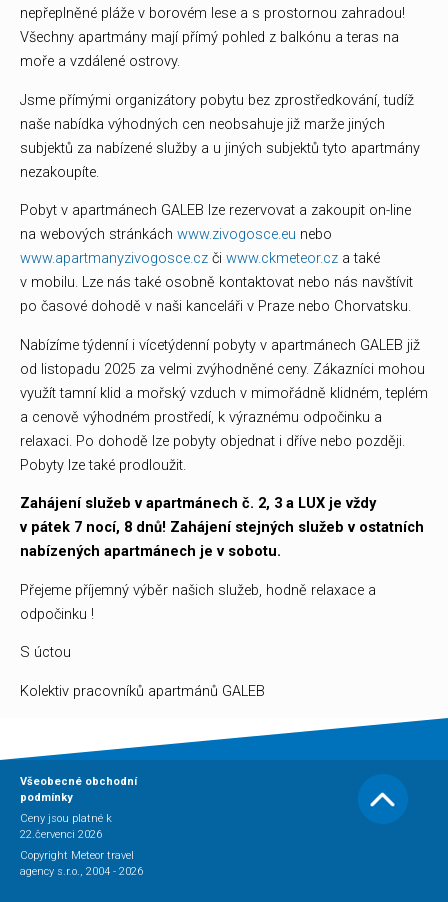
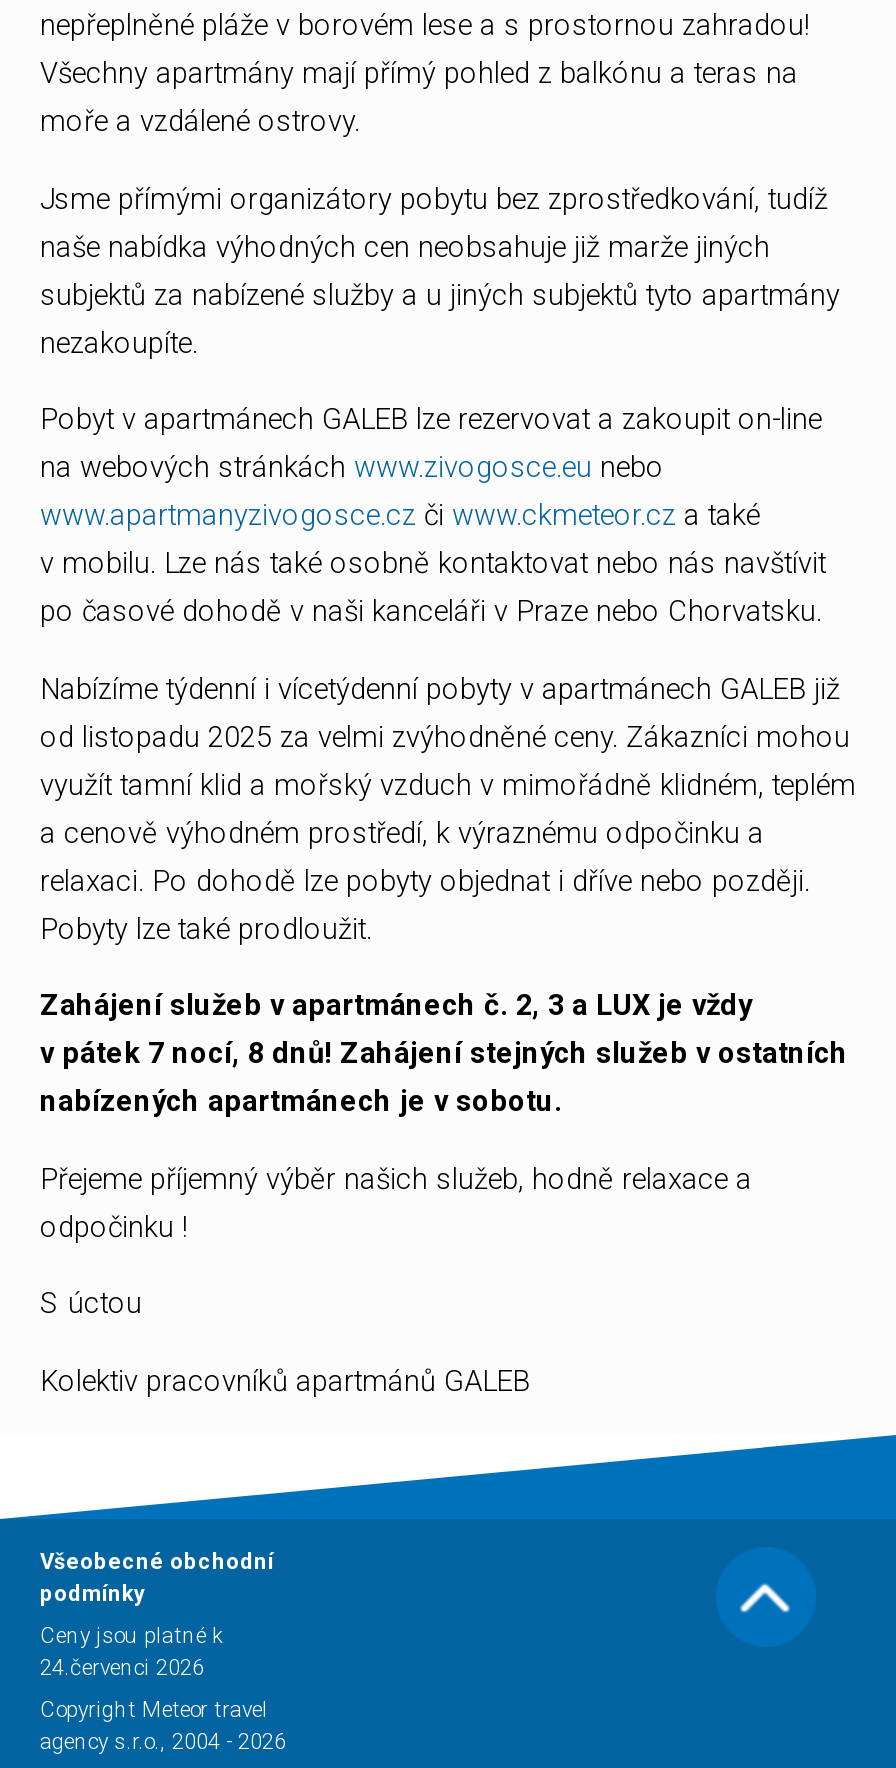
[20,828,102,841] 22.červenci 2026 -> [40,1655,204,1681] 24.červenci 2026

